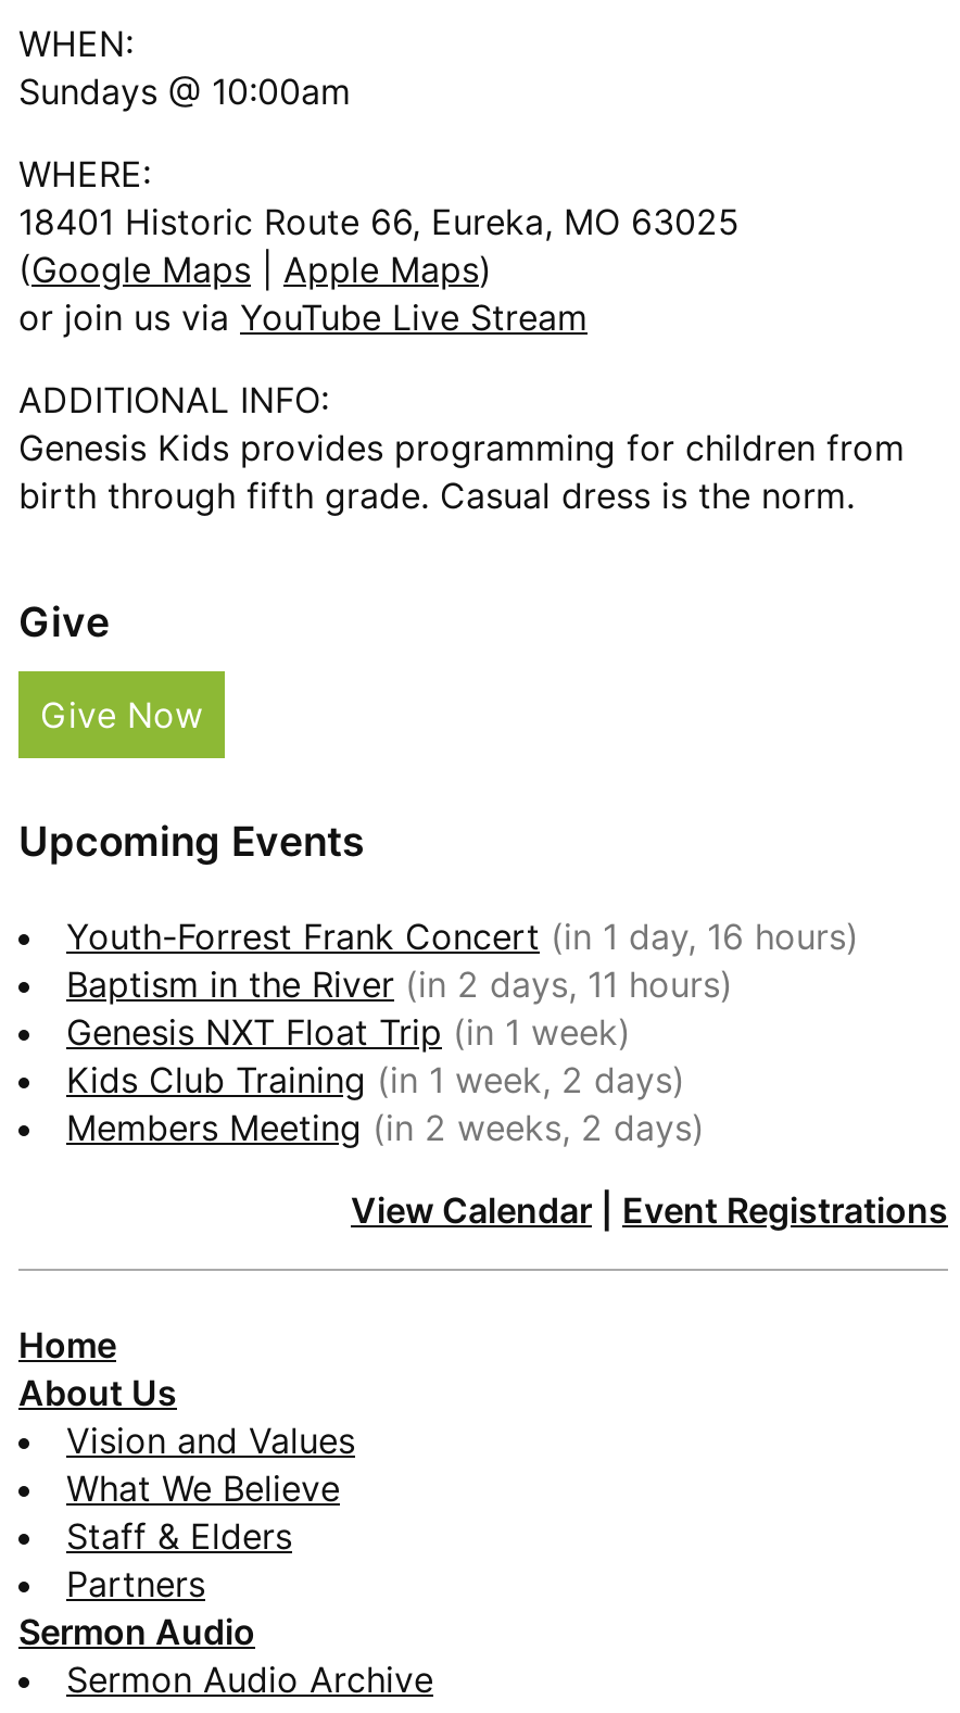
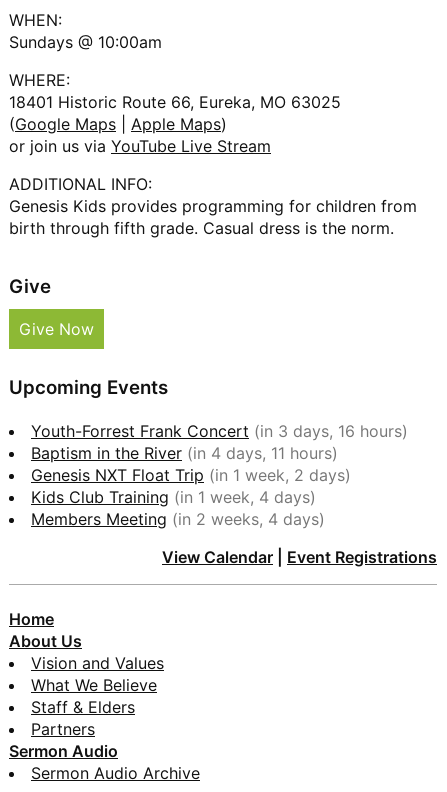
[66,914,859,1149] Youth-Forrest Frank Concert (in 1 day, 16 hours) | Baptism in the River (in 2 days, 11 hours) | Genesis NXT Float Trip (in 1 week) | Kids Club Training (in 1 week, 2 days) | Members Meeting (in 2 weeks, 2 days) -> [31,421,408,529] Youth-Forrest Frank Concert (in 3 days, 16 hours) | Baptism in the River (in 4 days, 11 hours) | Genesis NXT Float Trip (in 1 week, 2 days) | Kids Club Training (in 1 week, 4 days) | Members Meeting (in 2 weeks, 4 days)

